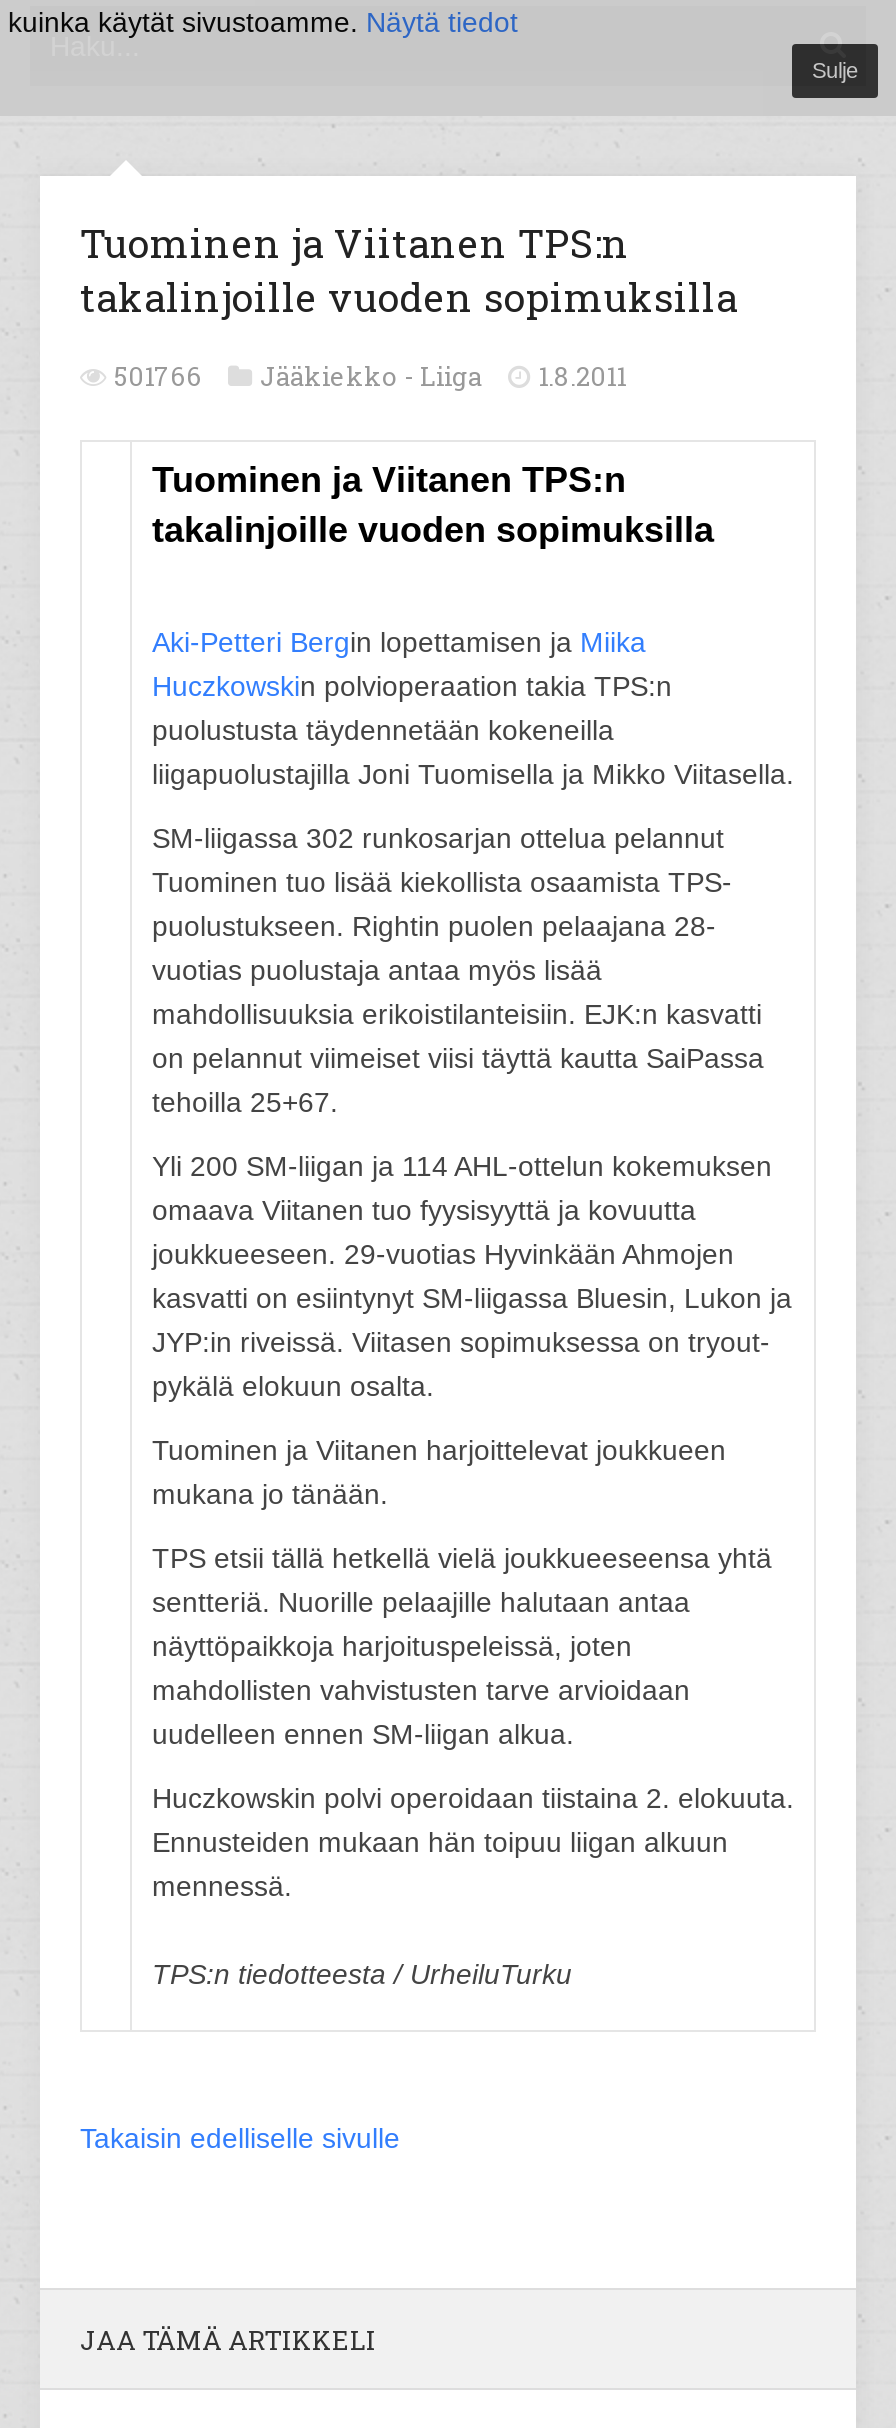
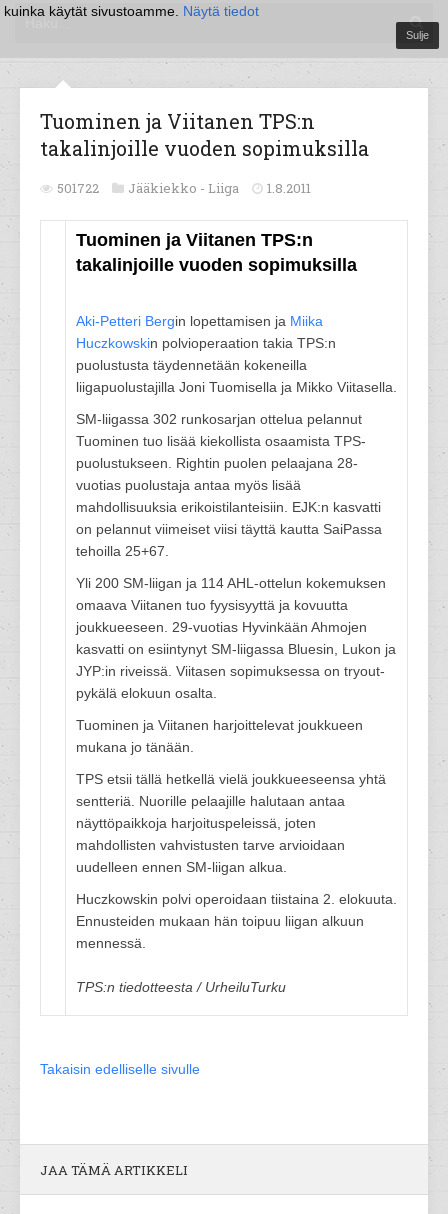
[114,358,626,394] 501766 Jääkiekko - Liiga 1.8.2011 -> [57,179,311,197] 501722 Jääkiekko - Liiga 1.8.2011

